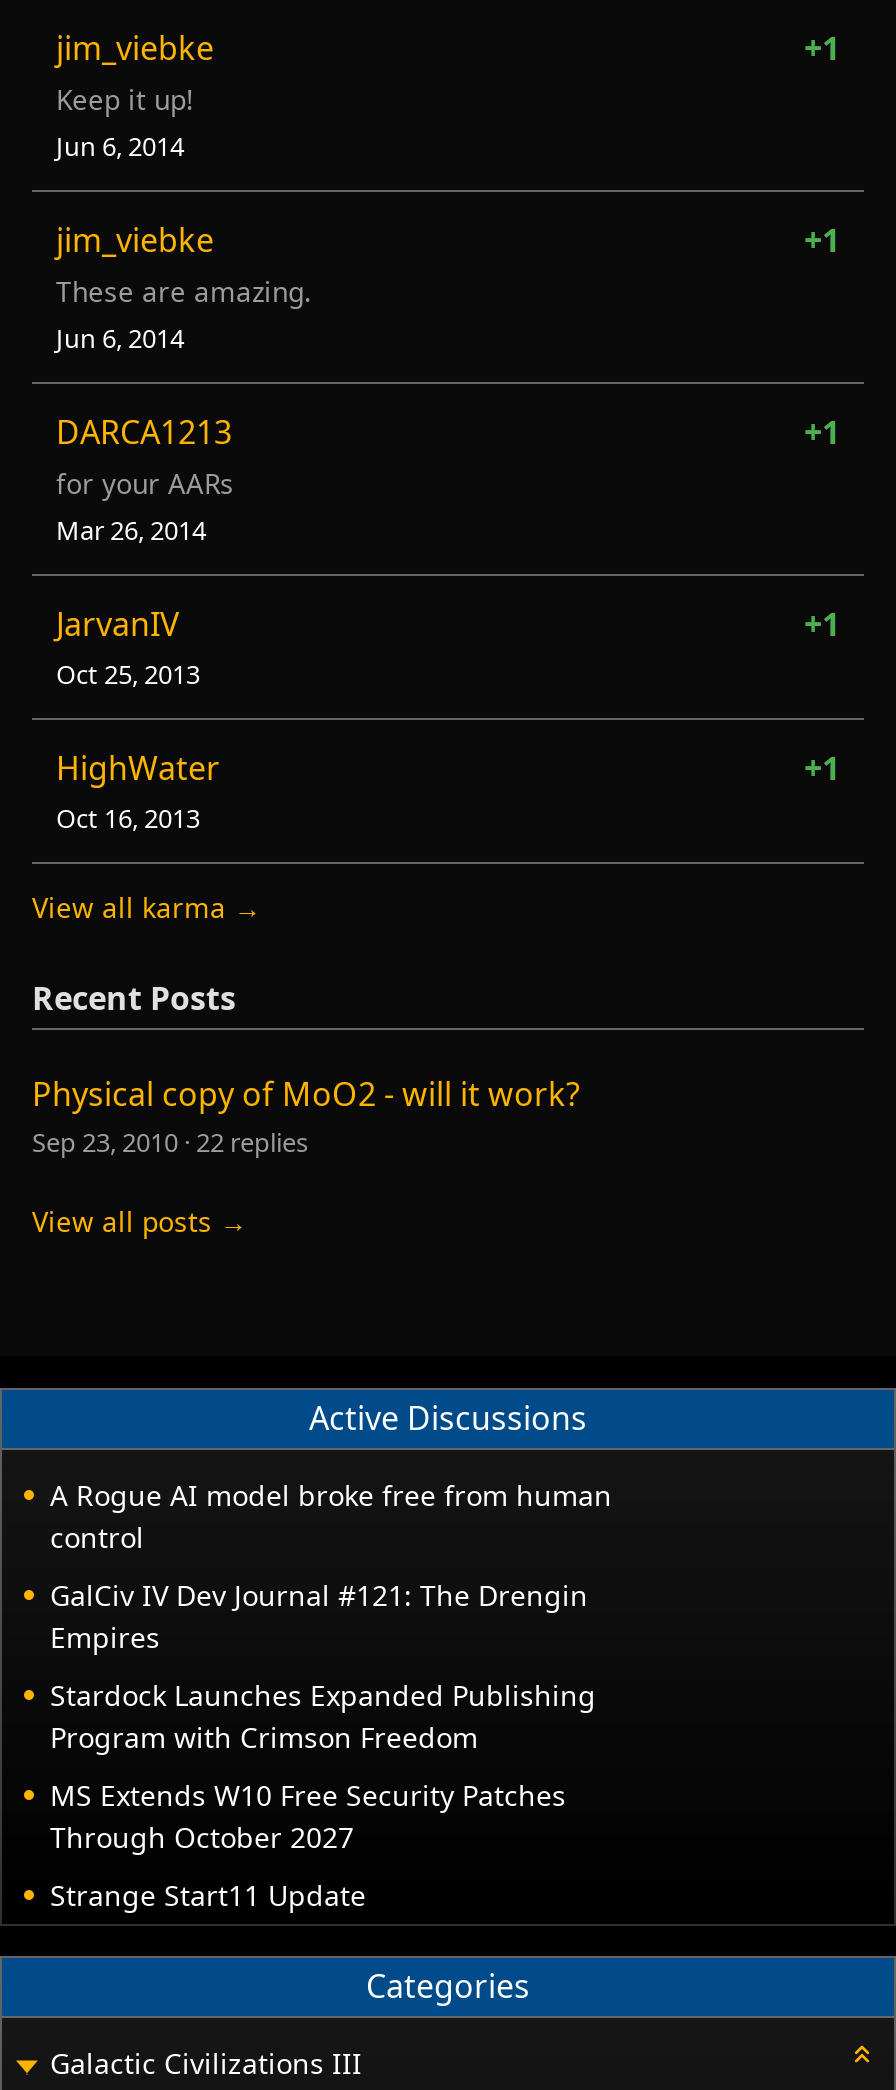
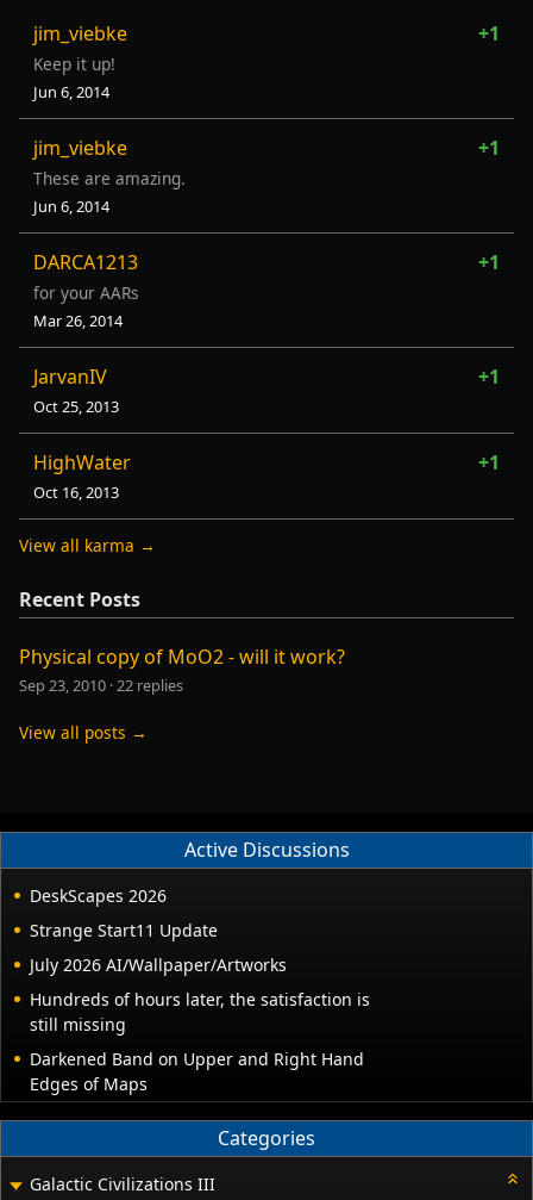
[50,1476,612,1856] A Rogue AI model broke free from human | control | GalCiv IV Dev Journal #121: The Drengin | Empires | Stardock Launches Expanded Publishing | Program with Crimson Freedom | MS Extends W10 Free Security Patches | Through October 2027 -> [30,884,167,907] DeskScapes 2026
moved [50,1876,366,1914] -> [30,919,218,941]: Strange Start11 Update
none -> [30,953,370,1095] July 2026 AI/Wallpaper/Artworks | Hundreds of hours later, the satisfaction is | still missing | Darkened Band on Upper and Right Hand | Edges of Maps

